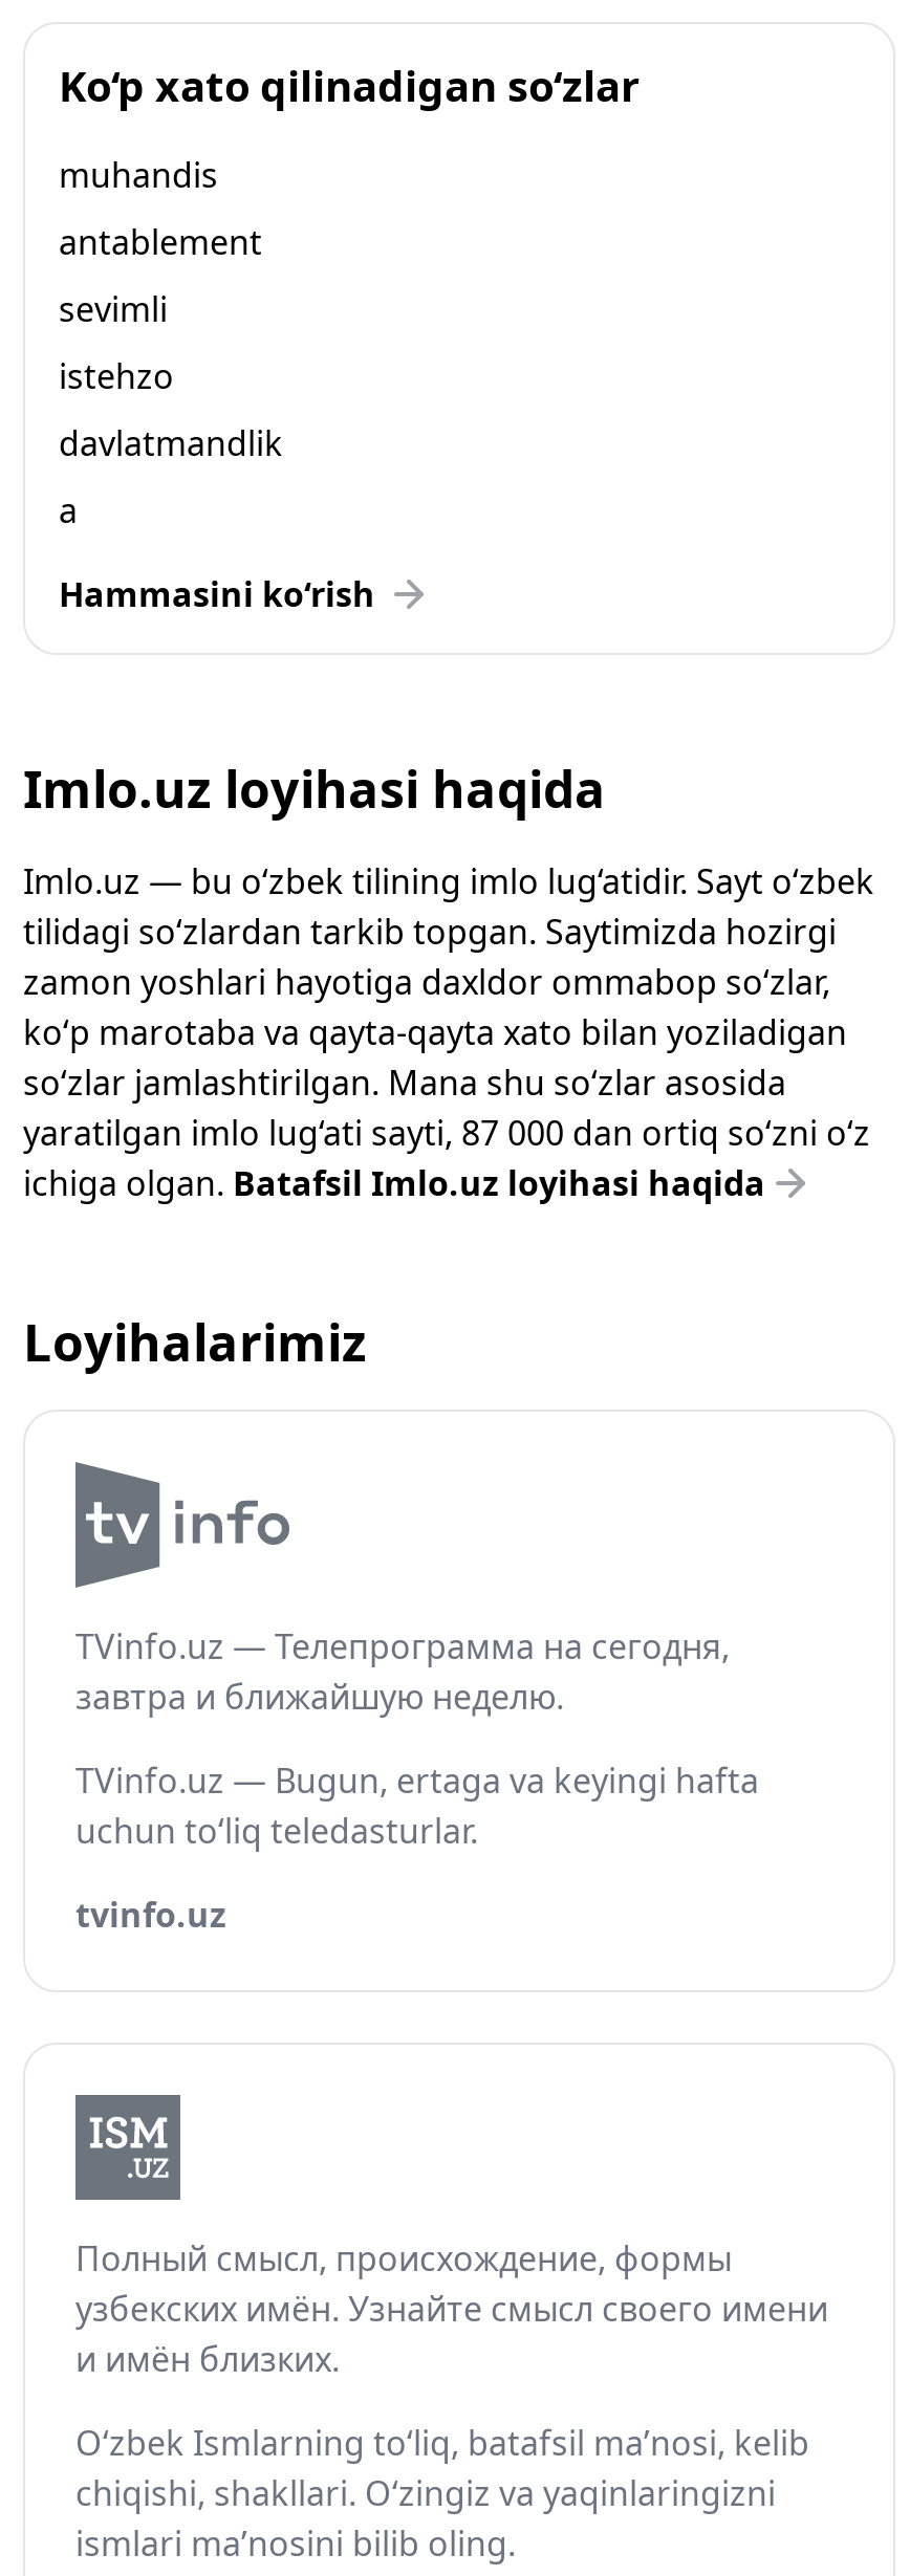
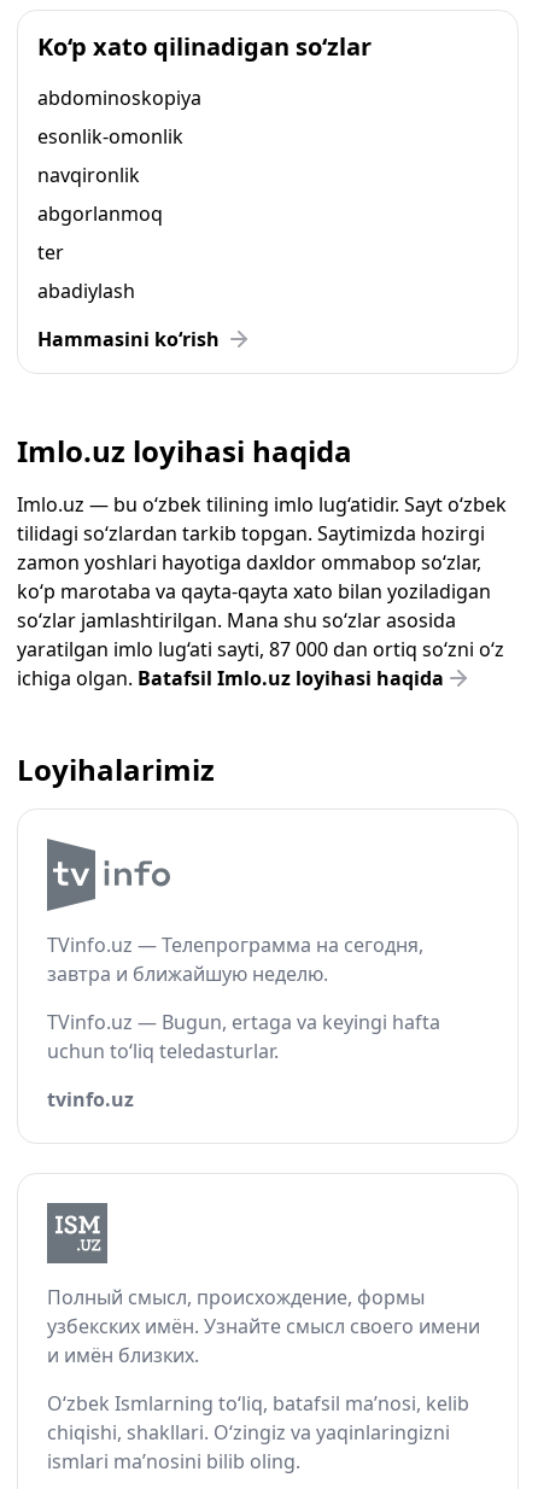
[59,152,218,198] muhandis -> [37,84,201,111] abdominoskopiya
[59,219,262,265] antablement -> [37,123,183,150] esonlik-omonlik
[59,286,168,332] sevimli -> [37,162,140,188] navqironlik
[59,353,174,399] istehzo -> [37,200,163,227] abgorlanmoq
[59,420,283,466] davlatmandlik -> [37,239,64,265] ter
[59,487,78,533] a -> [37,278,135,304] abadiylash

